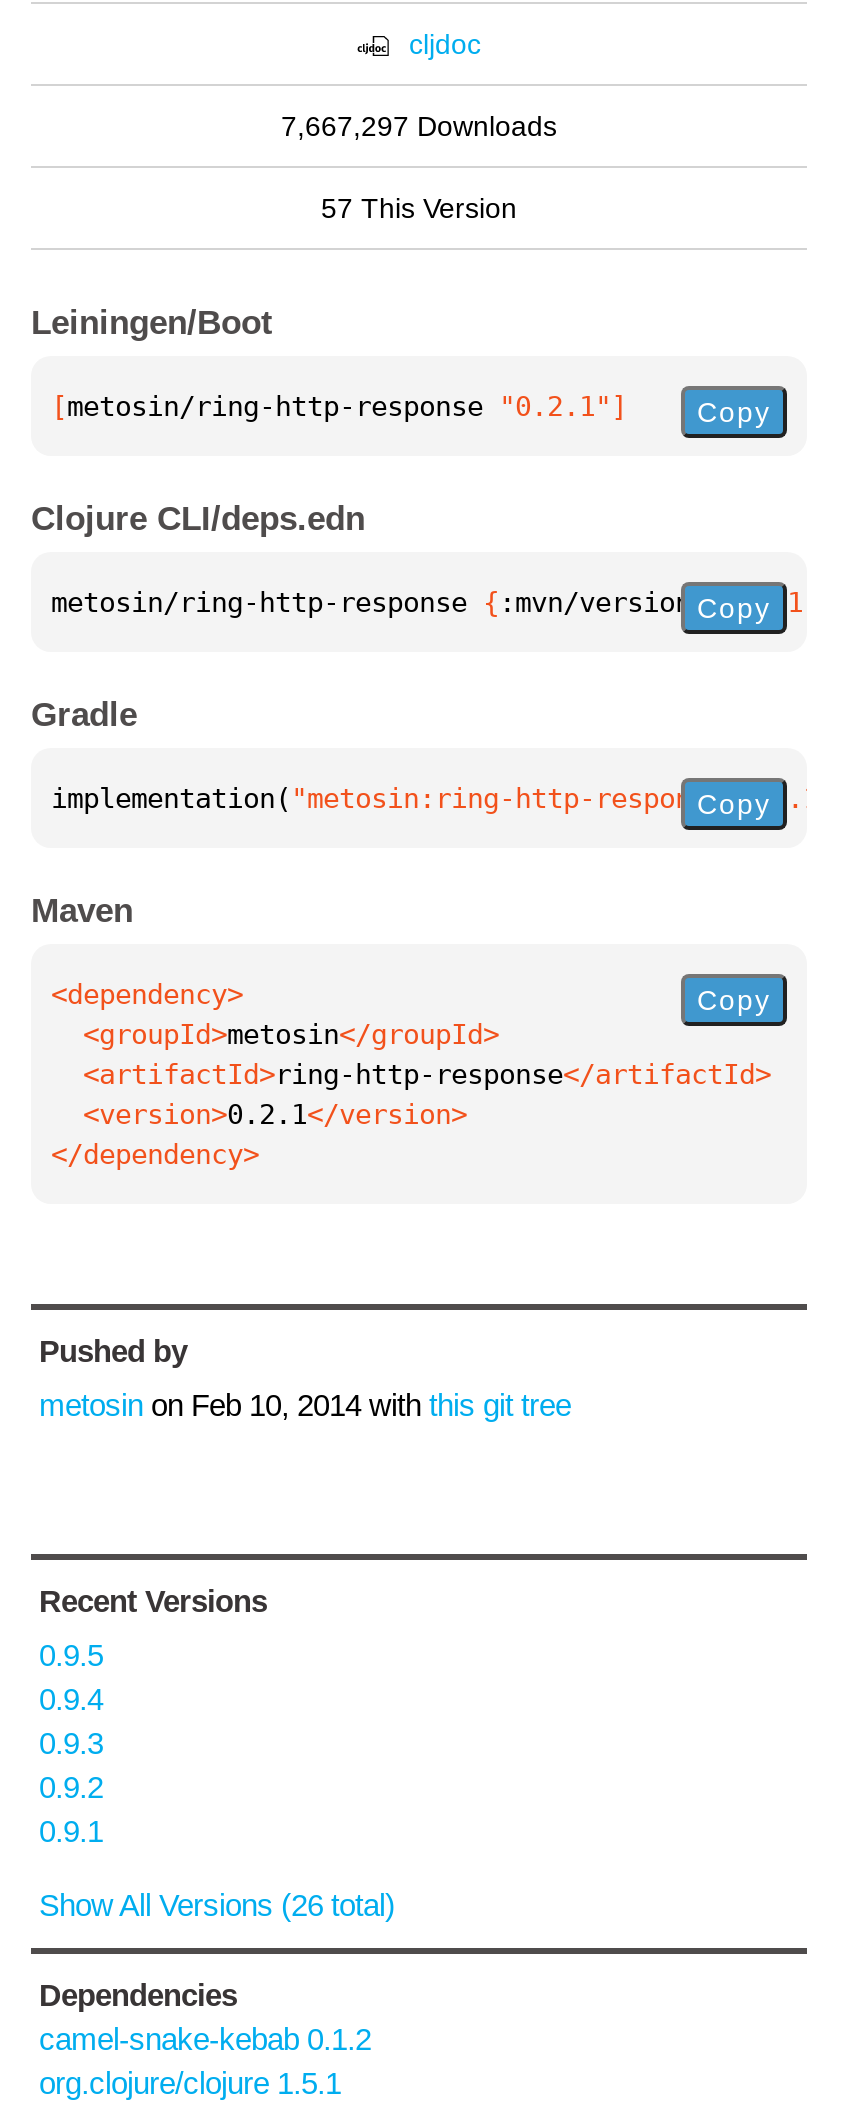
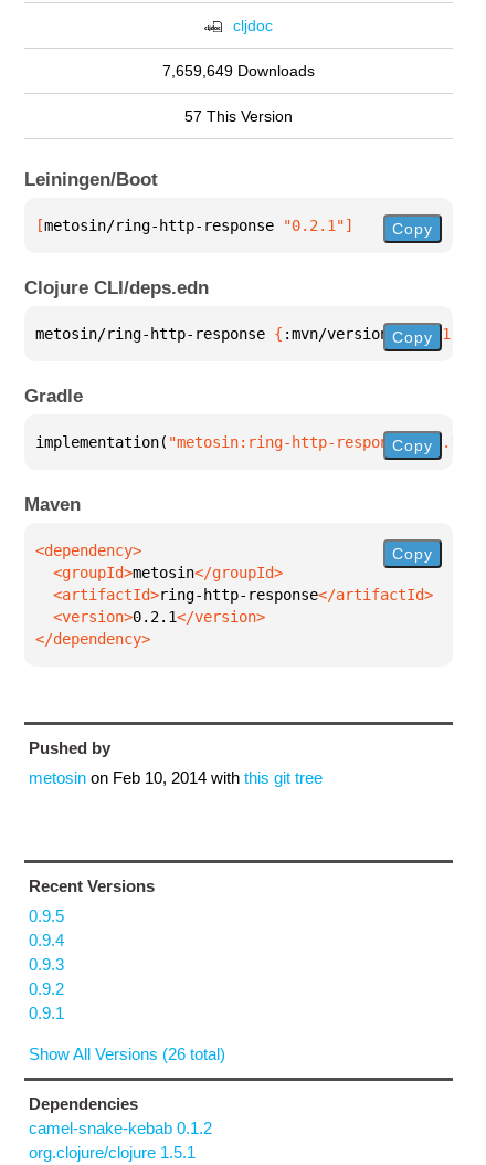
[281,110,557,142] 7,667,297 Downloads -> [162,62,315,80] 7,659,649 Downloads

